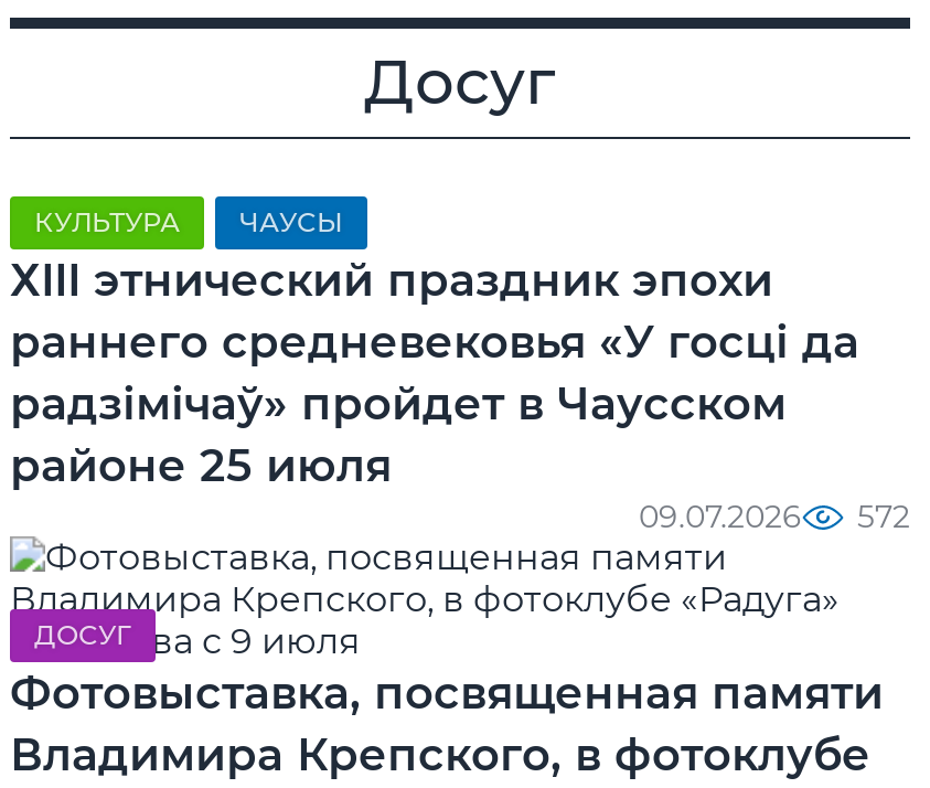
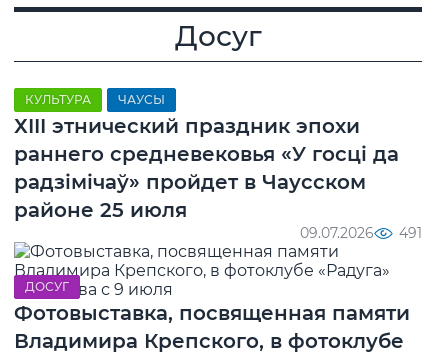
[639,497,910,536] 09.07.2026 572 -> [300,224,422,242] 09.07.2026 491

